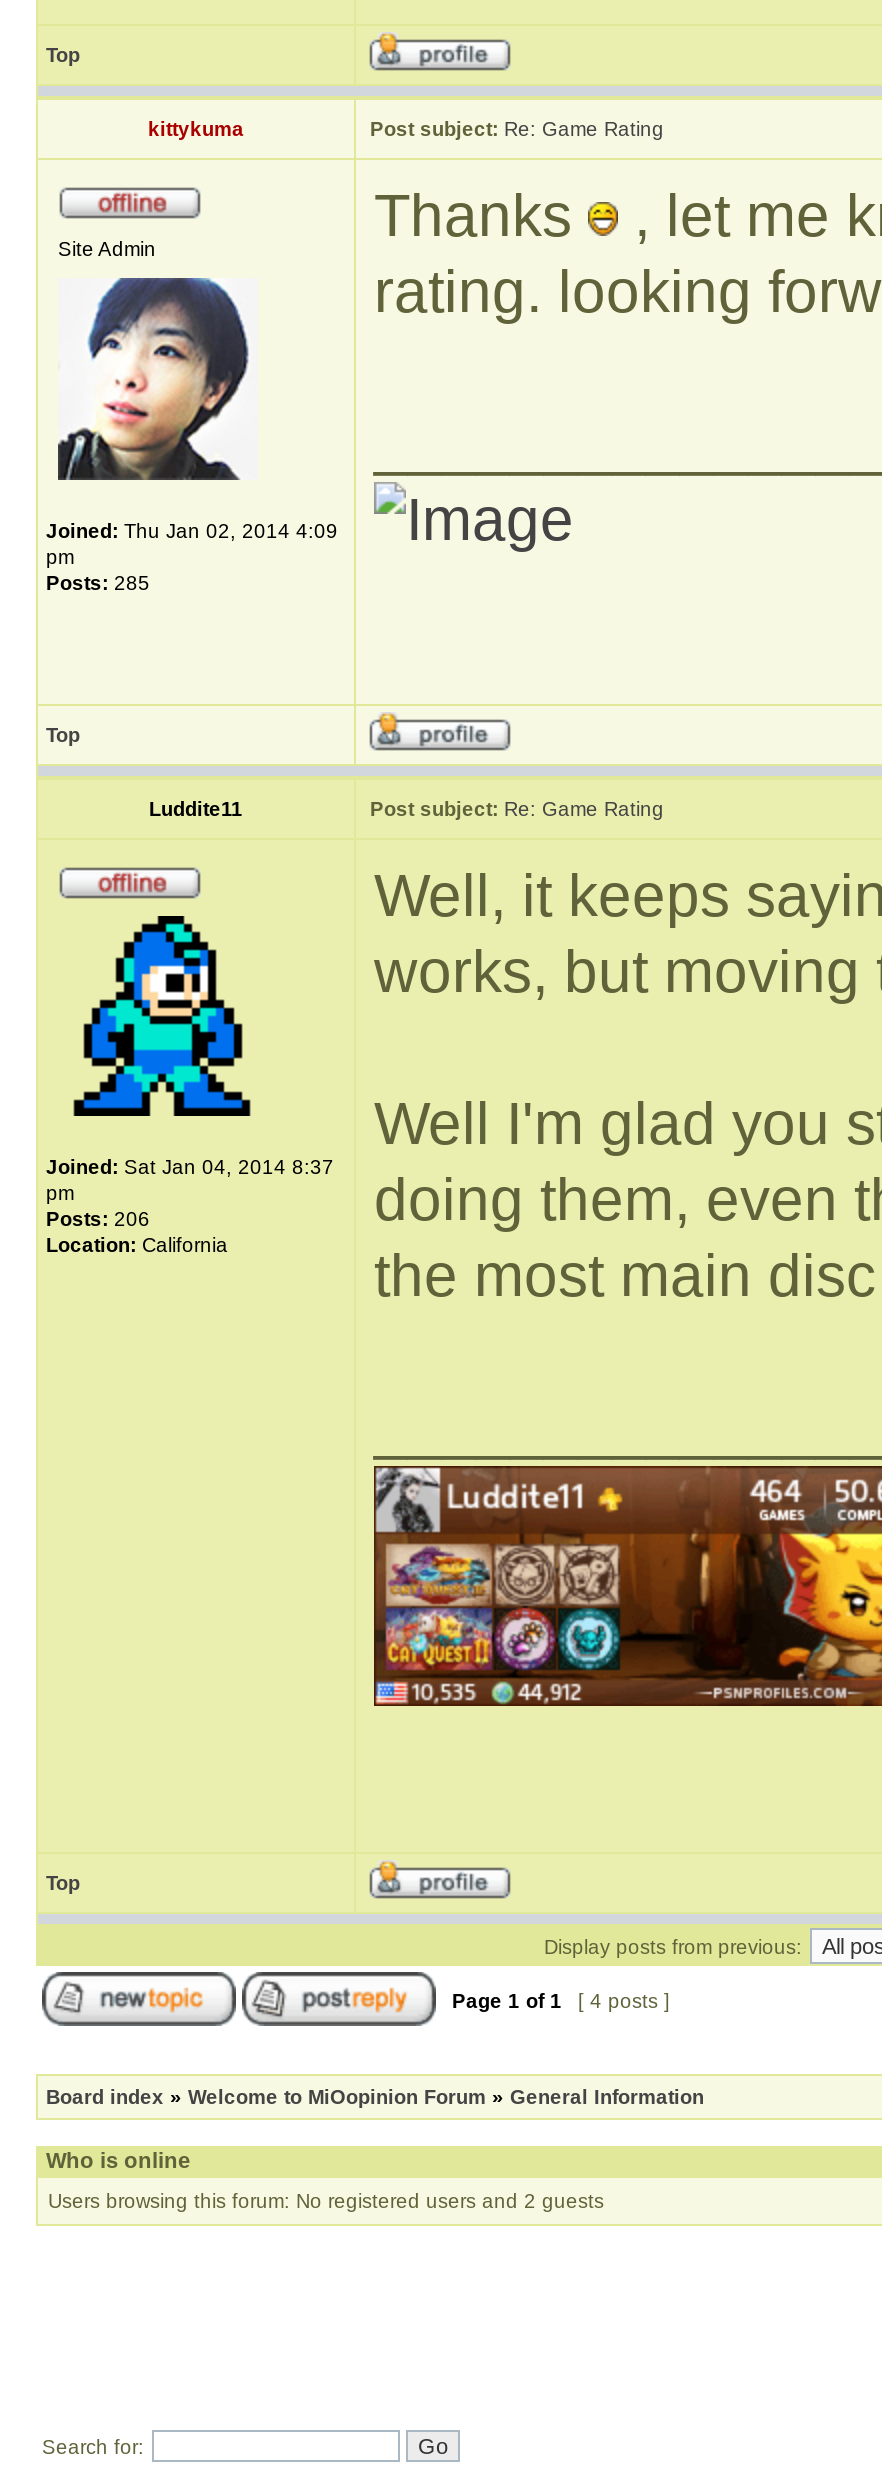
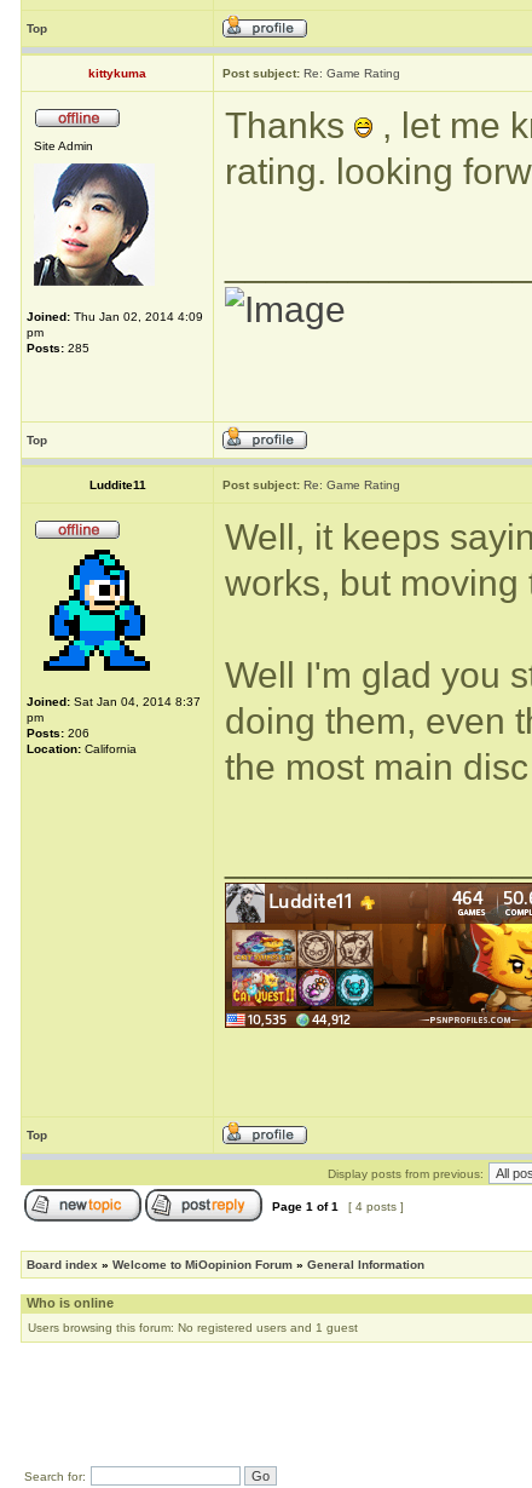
[48,2190,604,2212] Users browsing this forum: No registered users and 2 guests -> [28,1321,358,1334] Users browsing this forum: No registered users and 1 guest

